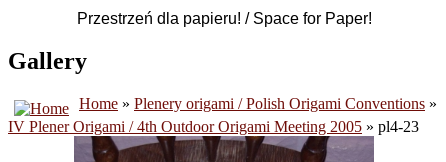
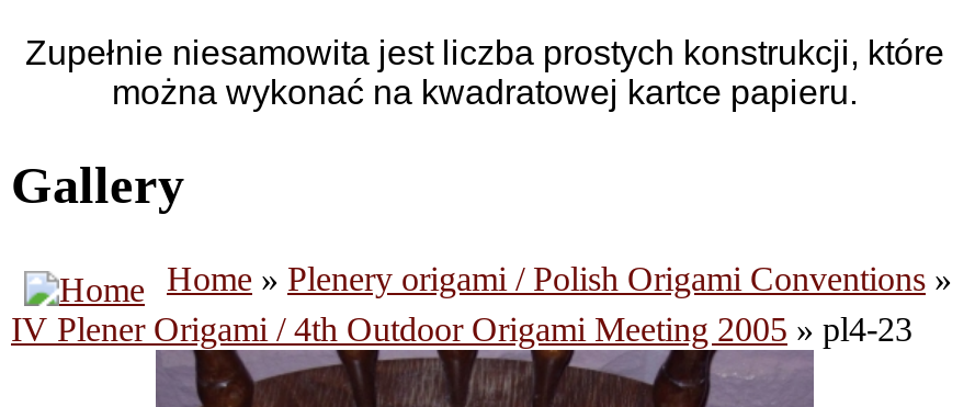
[76,10,371,27] Przestrzeń dla papieru! / Space for Paper! -> [25,34,944,111] Zupełnie niesamowita jest liczba prostych konstrukcji, które | można wykonać na kwadratowej kartce papieru.

